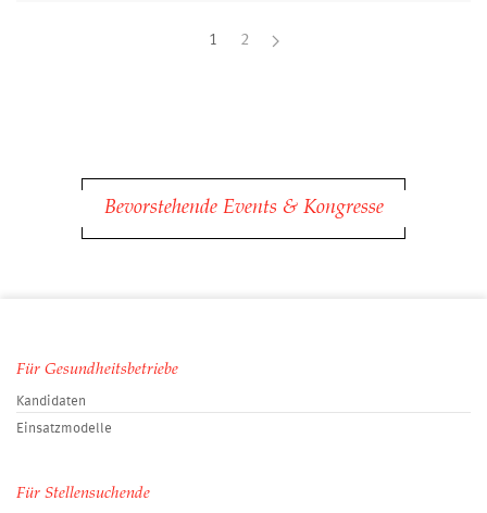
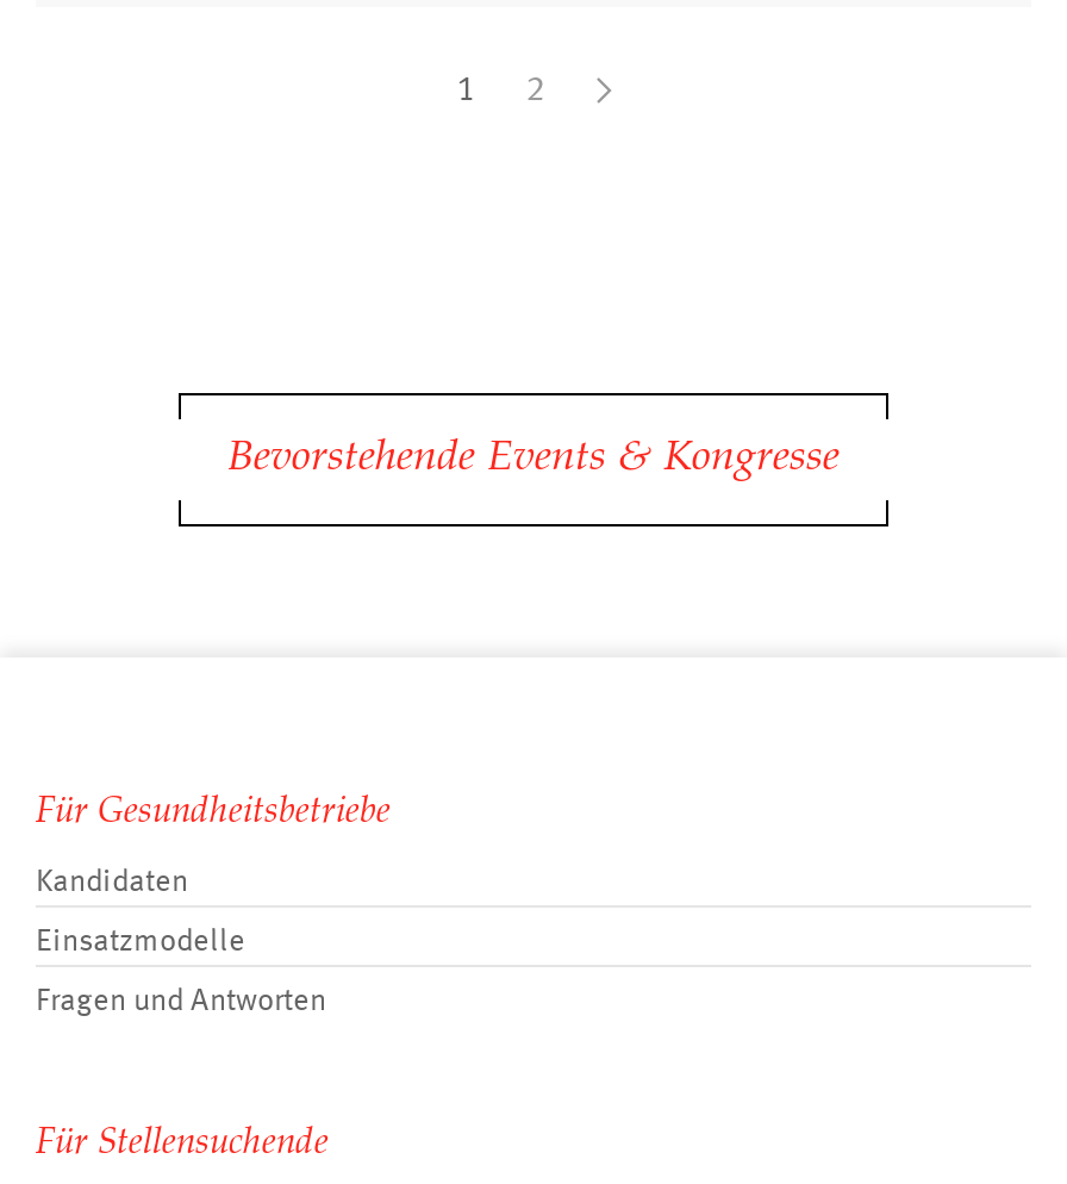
none -> [36,985,326,1016] Fragen und Antworten

